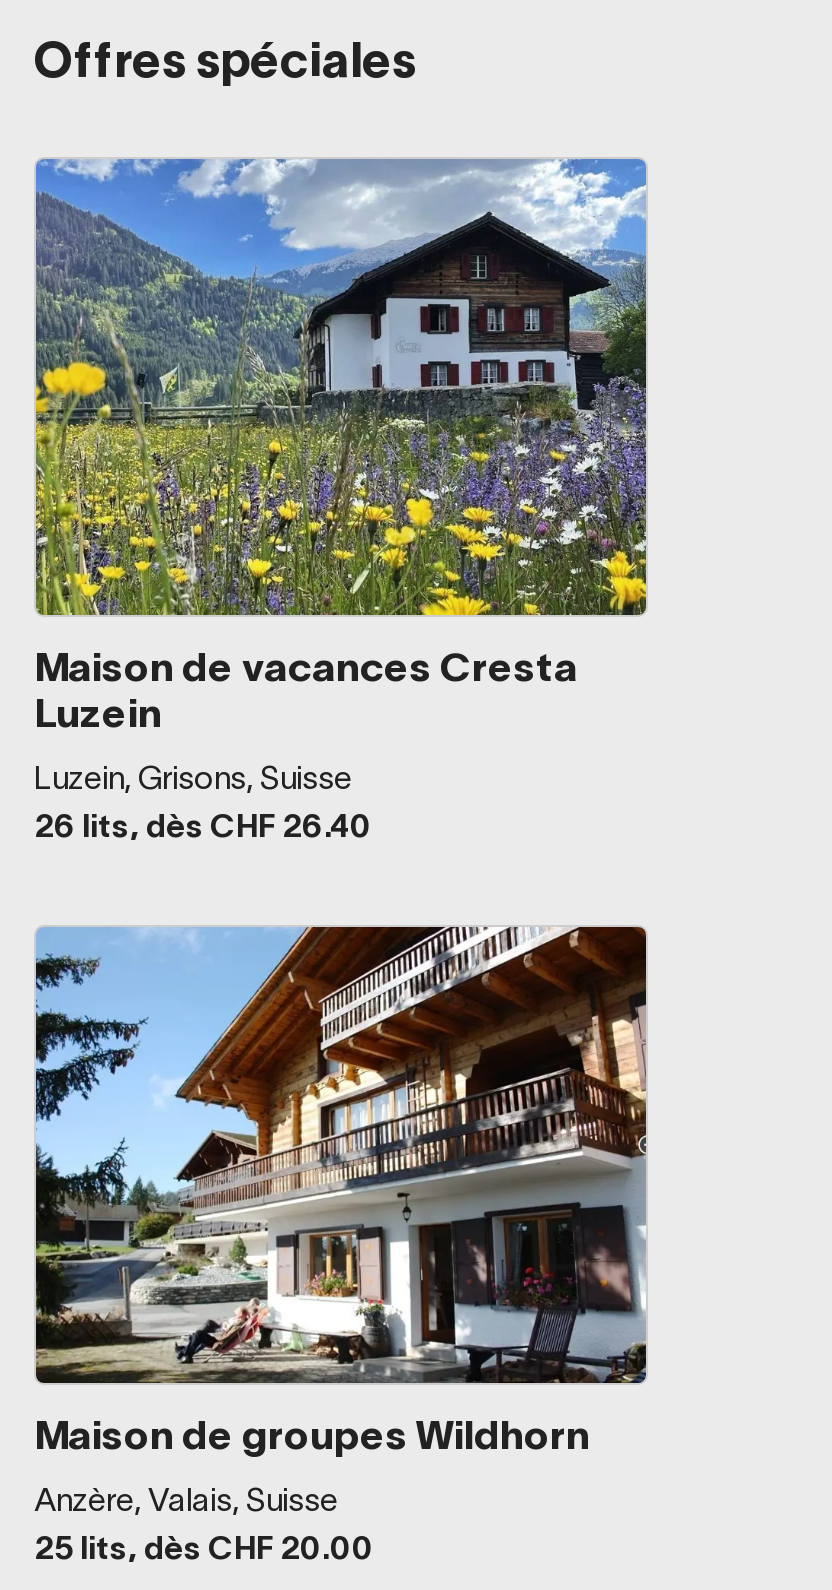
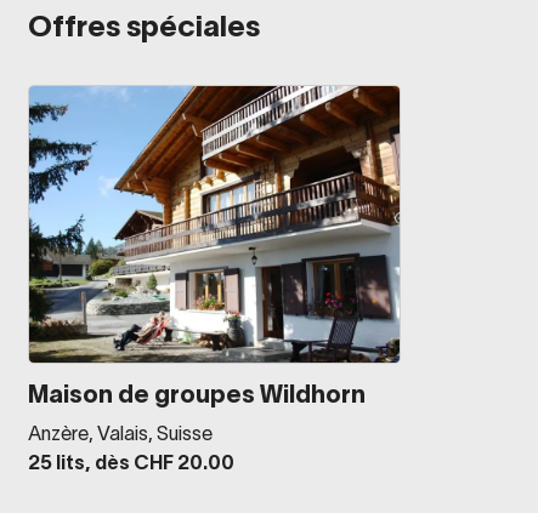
[34,157,648,843] [image] | Maison de vacances Cresta | Luzein | Luzein, Grisons, Suisse | 26 lits, dès CHF 26.40 -> none

